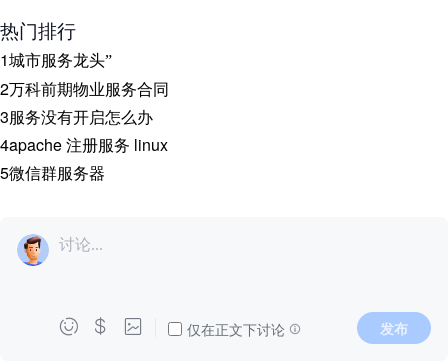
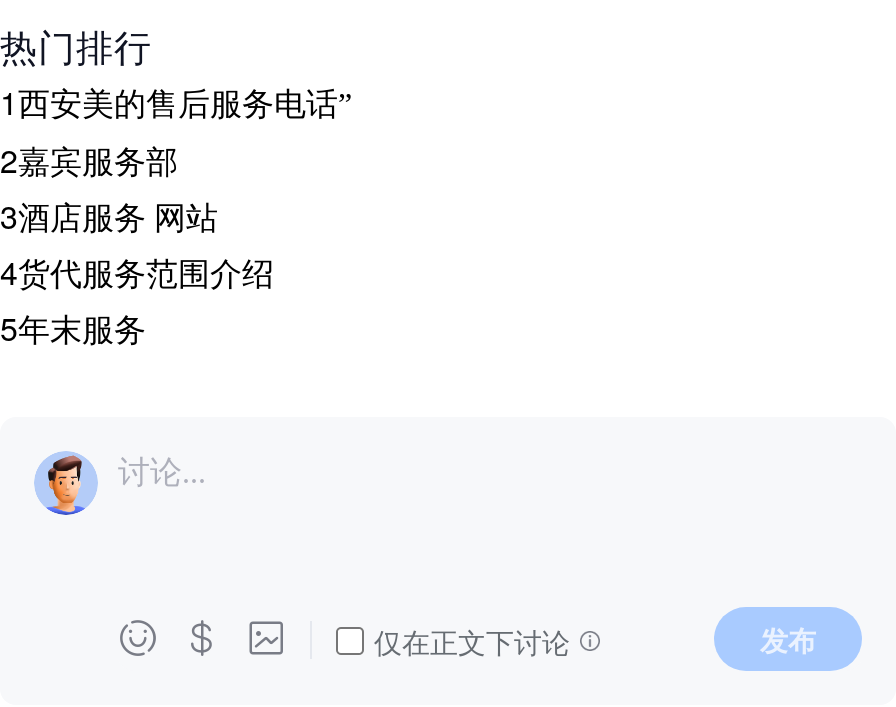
[0,48,169,184] 1城市服务龙头” | 2万科前期物业服务合同 | 3服务没有开启怎么办 | 4apache 注册服务 linux | 5微信群服务器 -> [0,80,352,352] 1西安美的售后服务电话” | 2嘉宾服务部 | 3酒店服务 网站 | 4货代服务范围介绍 | 5年末服务

